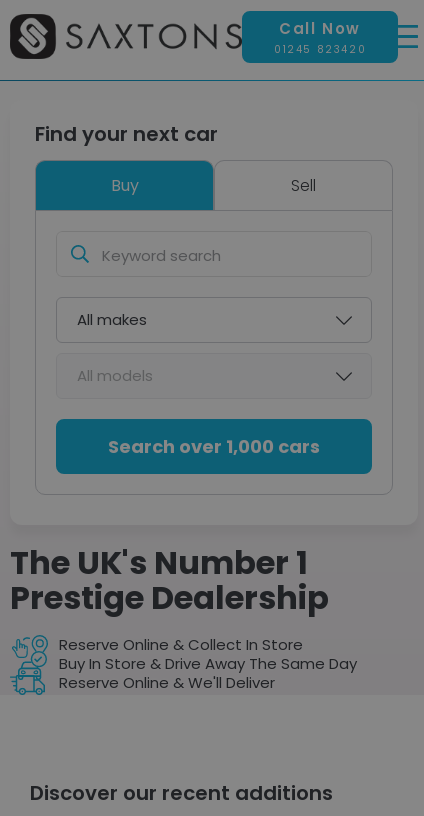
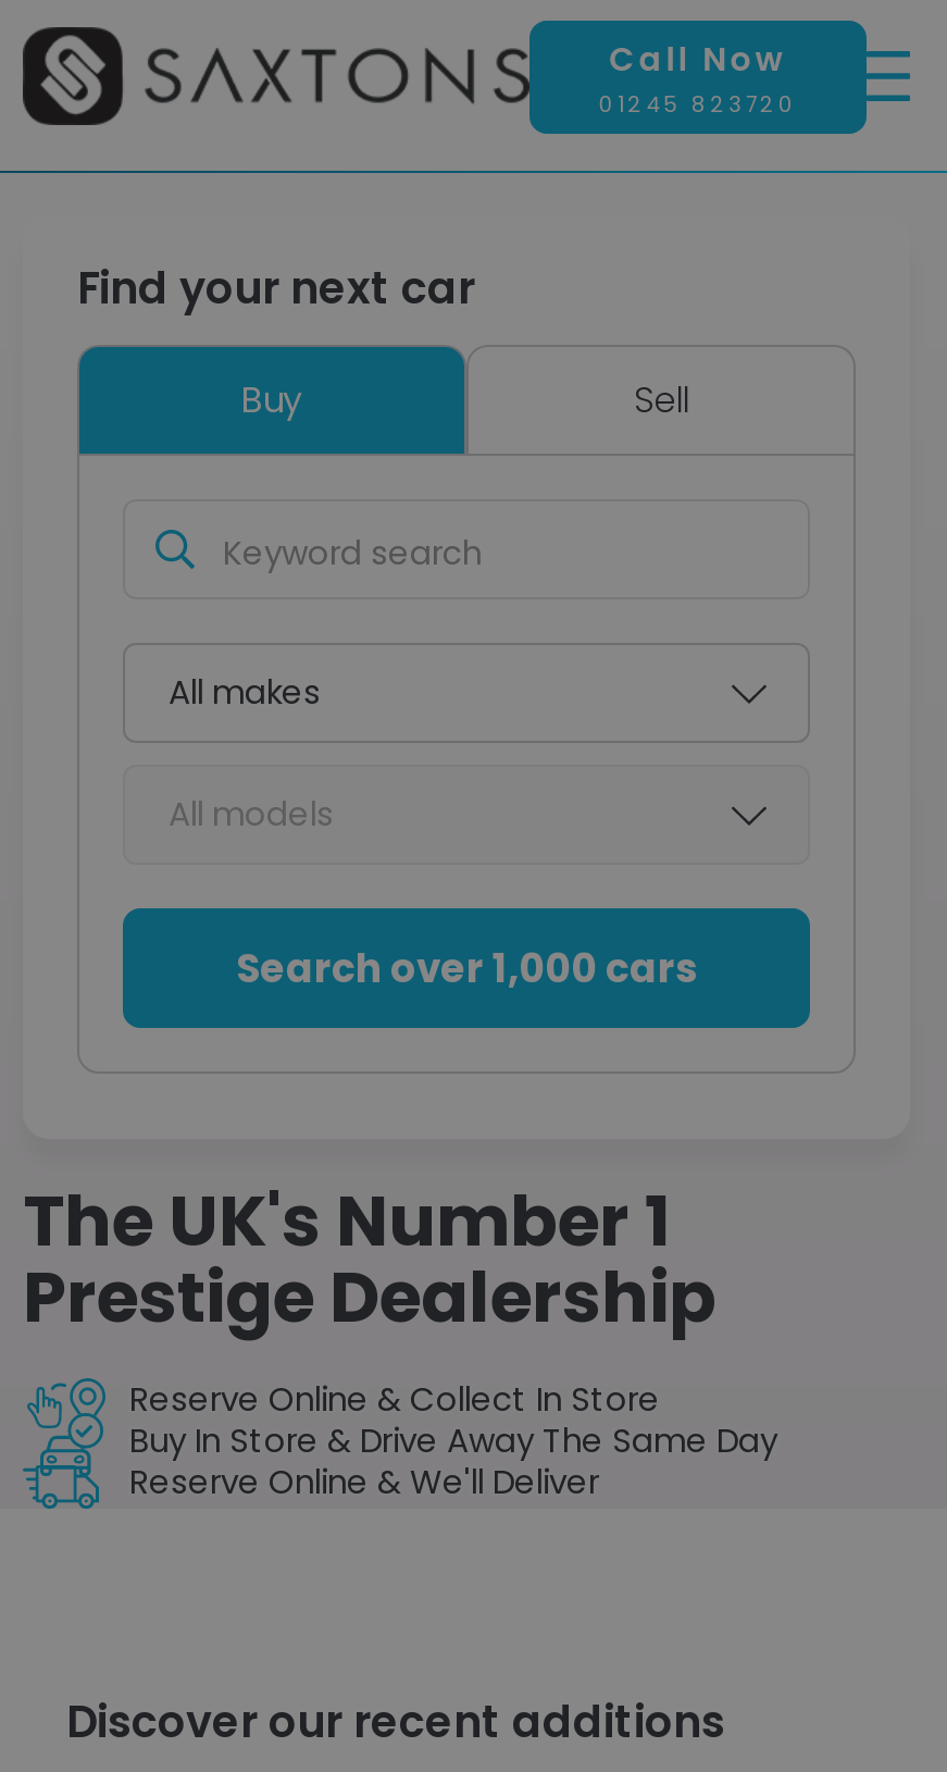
[274,41,366,56] 01245 823420 -> [599,87,797,120] 01245 823720

